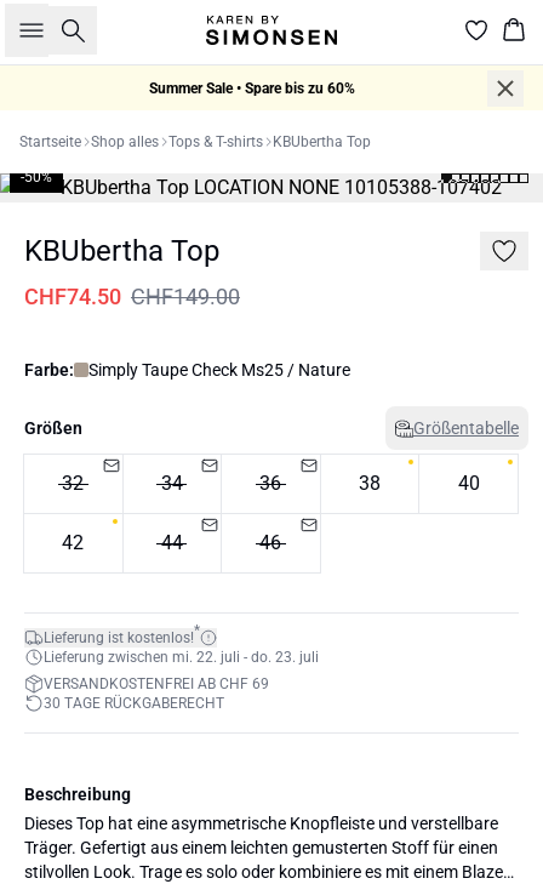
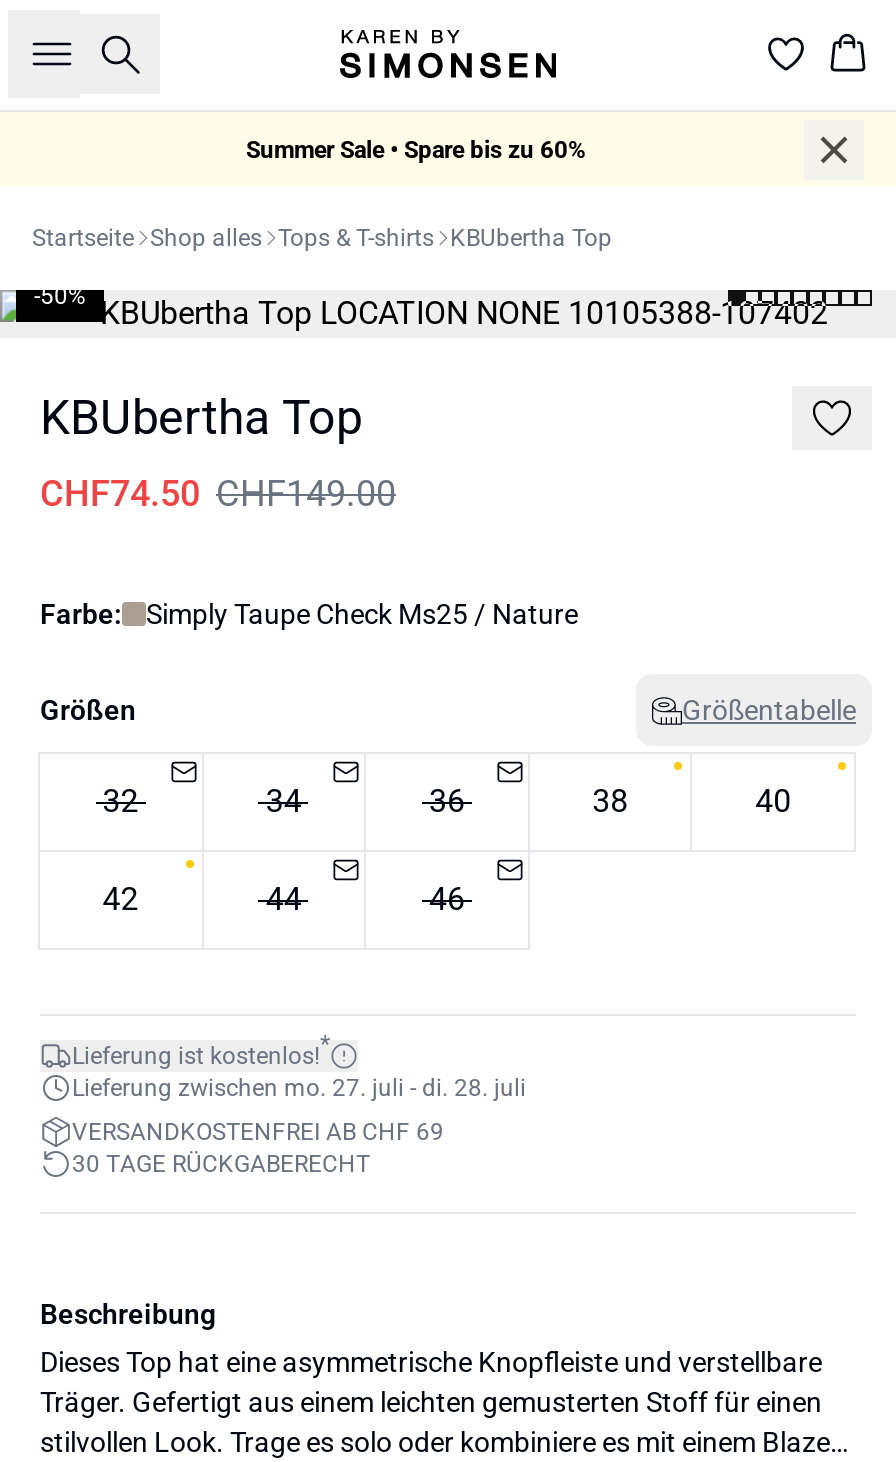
[44,649,319,666] Lieferung zwischen mi. 22. juli - do. 23. juli -> [72,1074,526,1102] Lieferung zwischen mo. 27. juli - di. 28. juli

